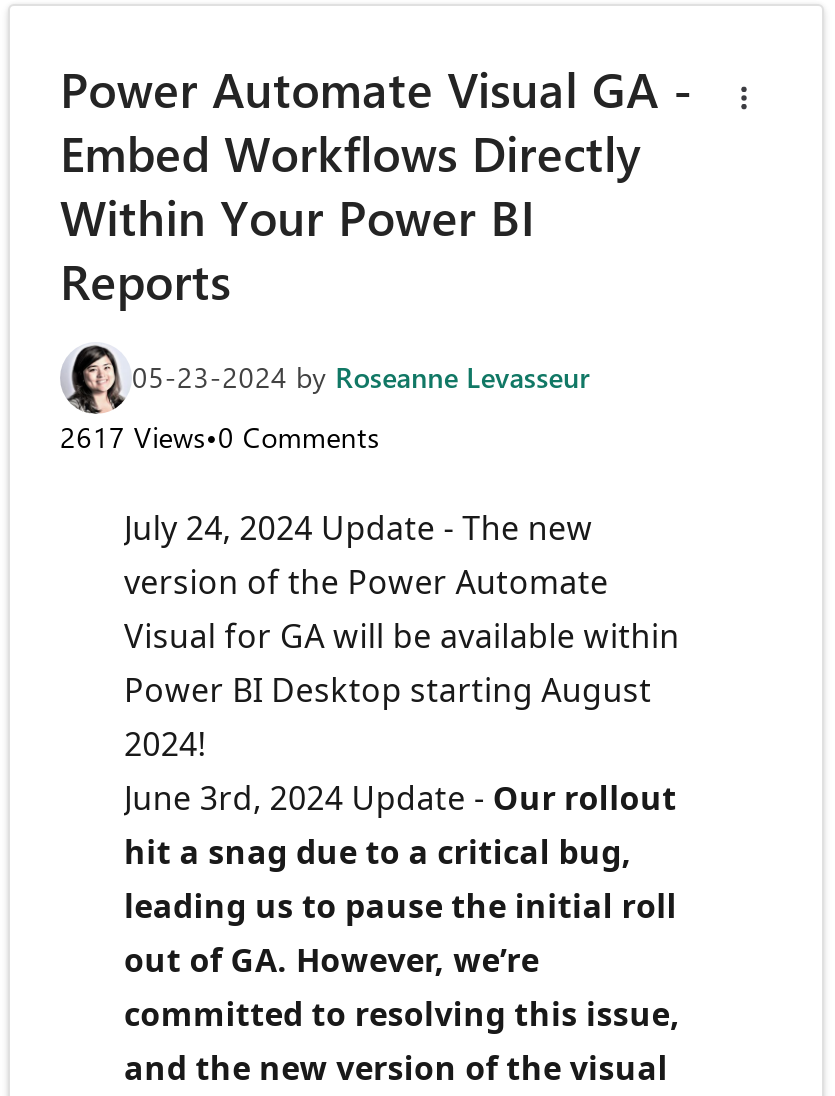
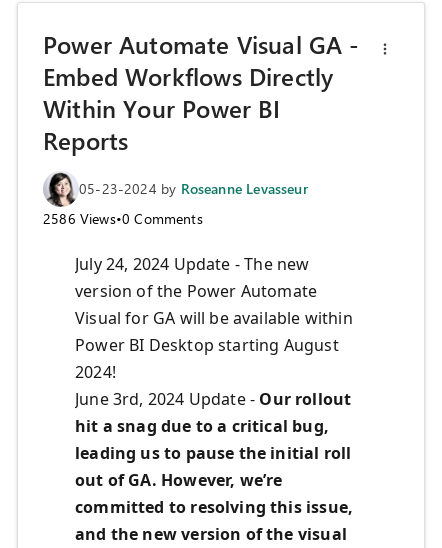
[60,419,380,457] 2617 Views•0 Comments -> [43,209,203,228] 2586 Views•0 Comments

